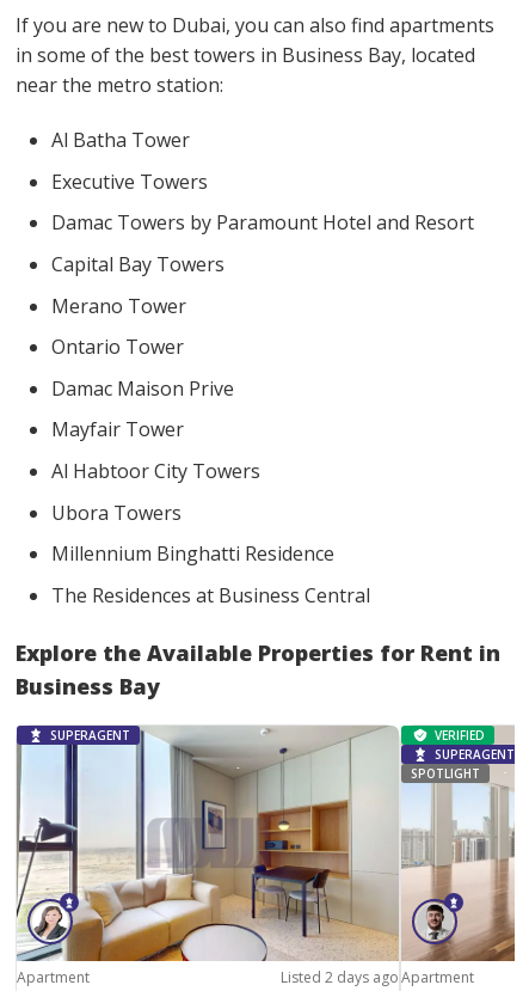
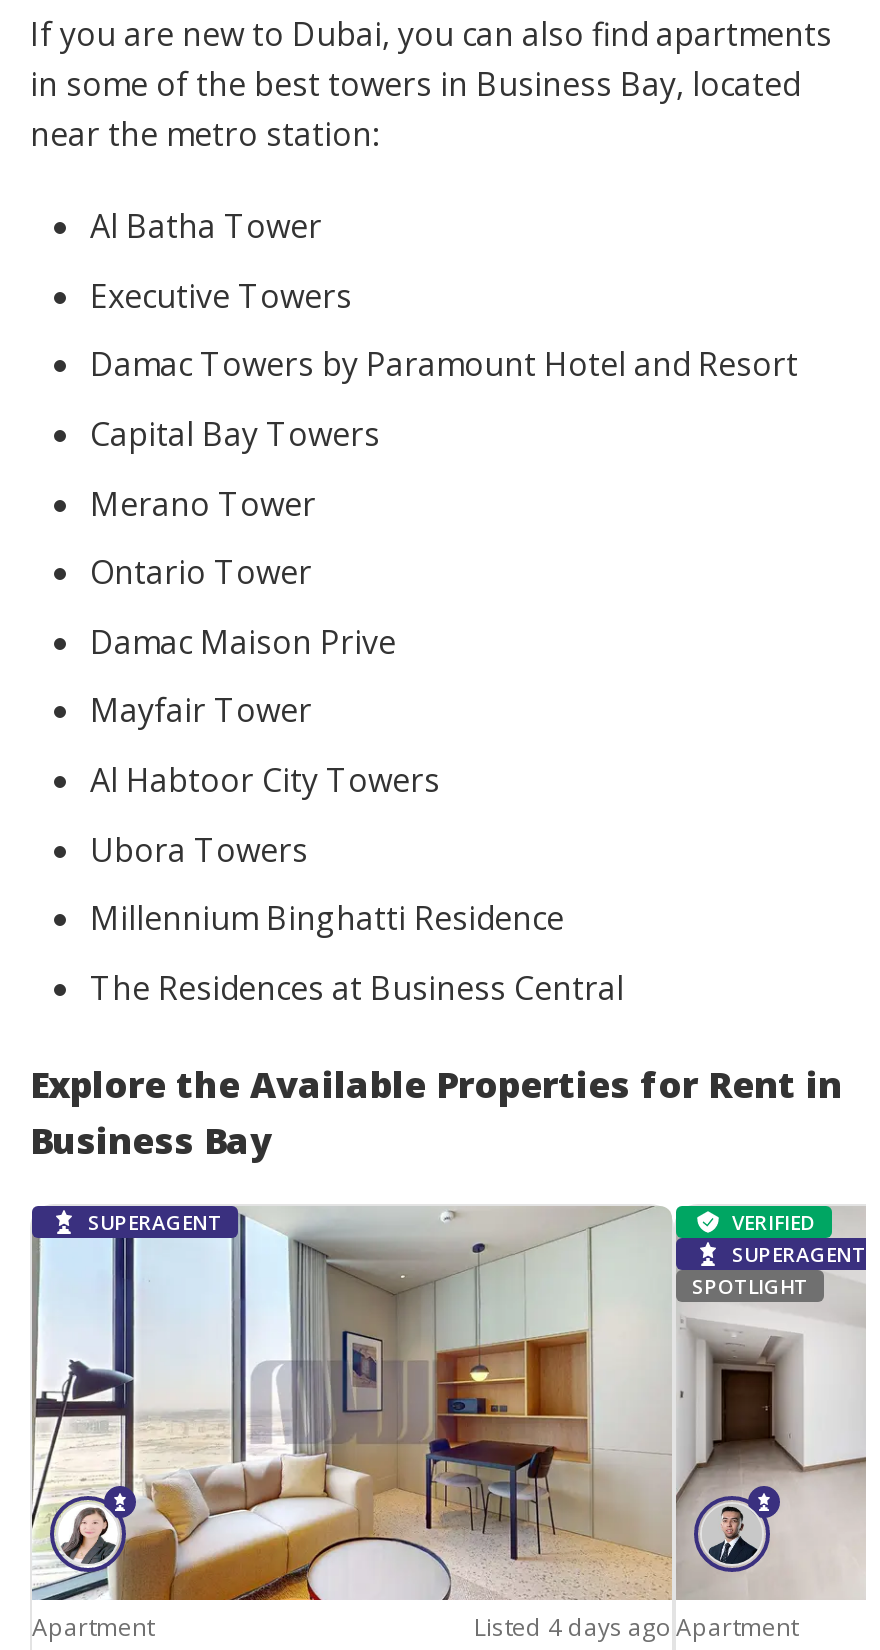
[281,783,516,988] [image] | Listed 2 days ago -> [474,1302,866,1644] [image] | Listed 4 days ago

